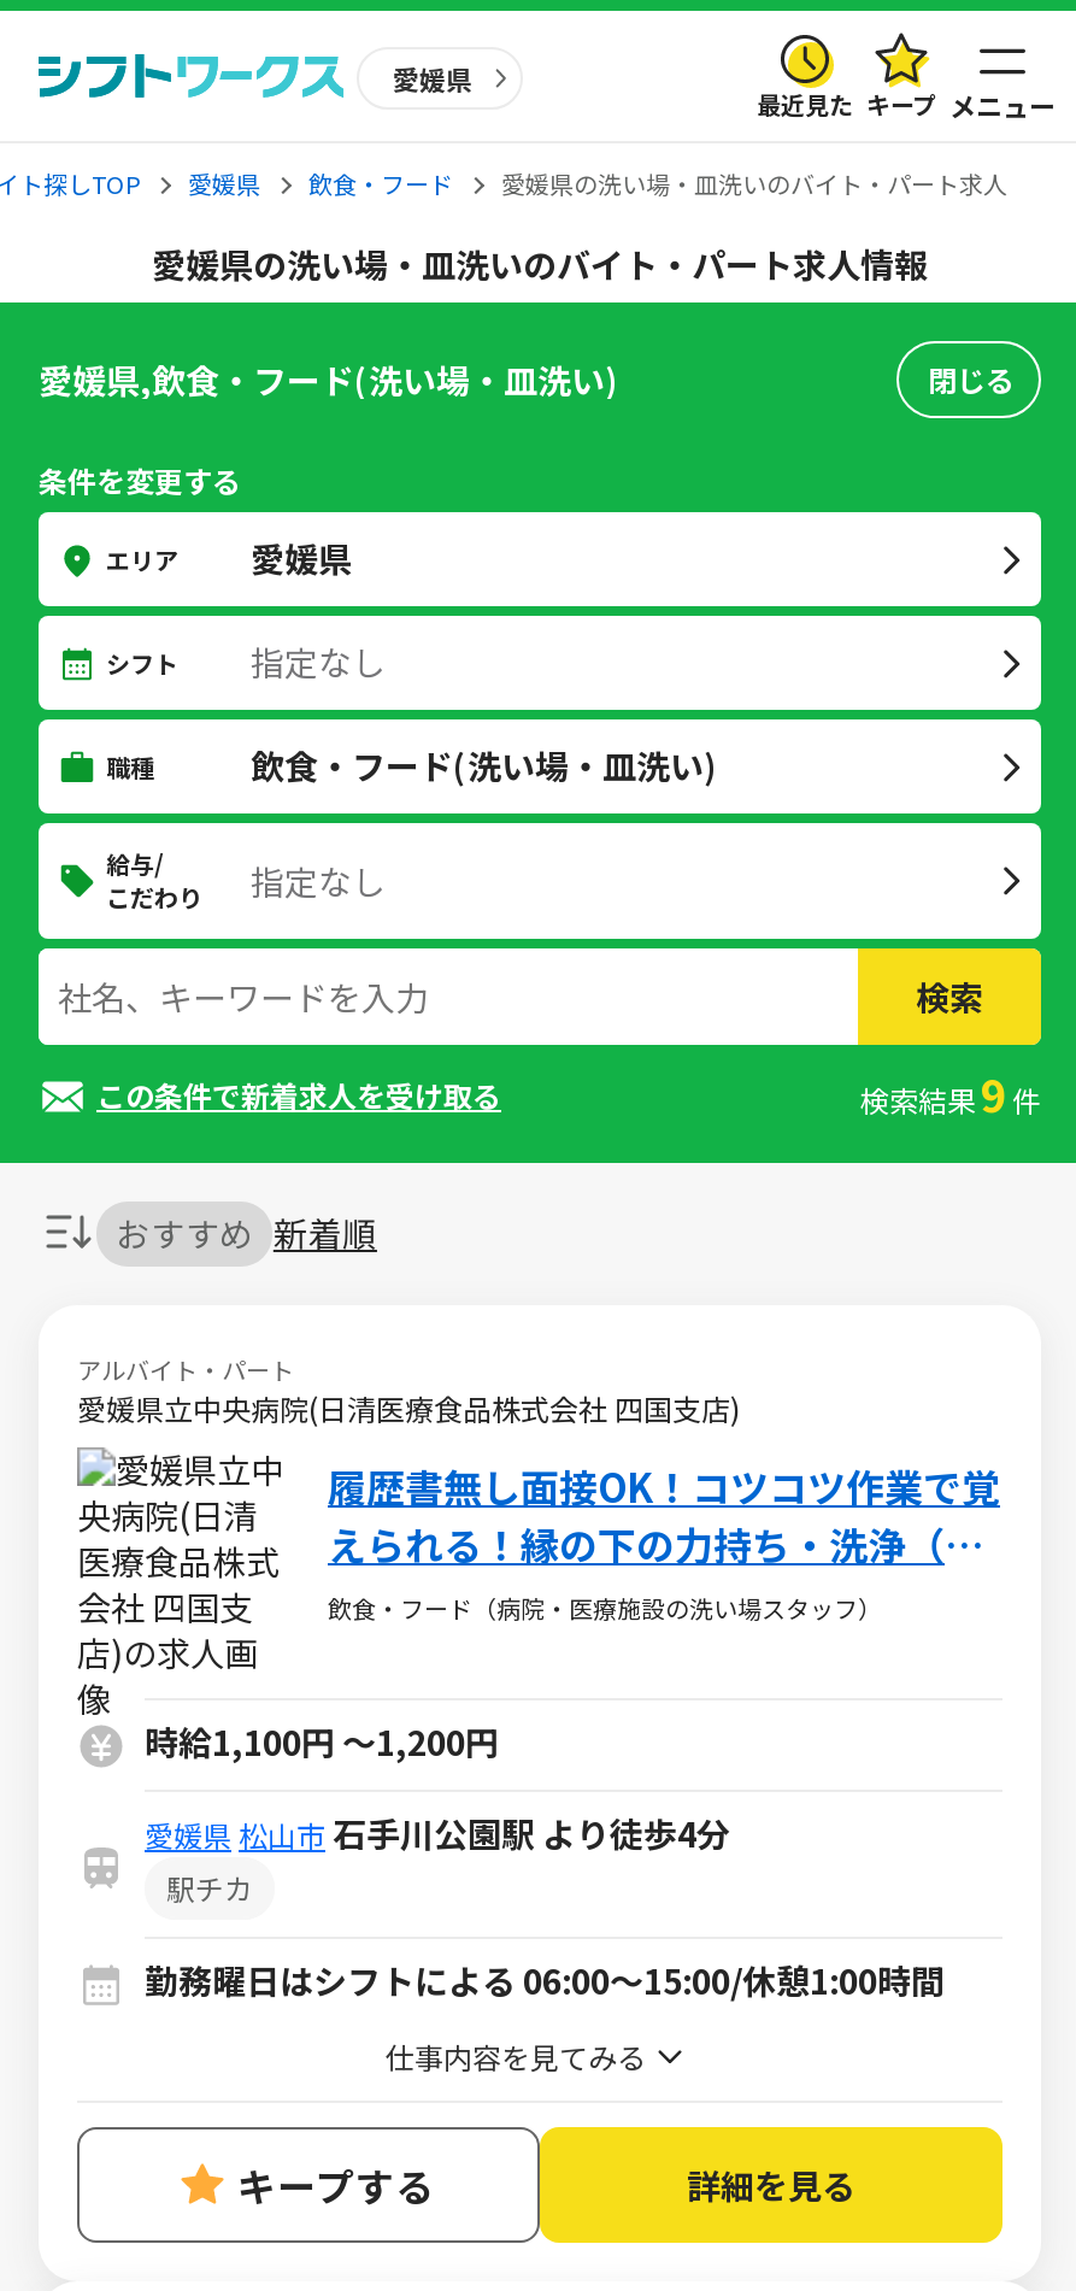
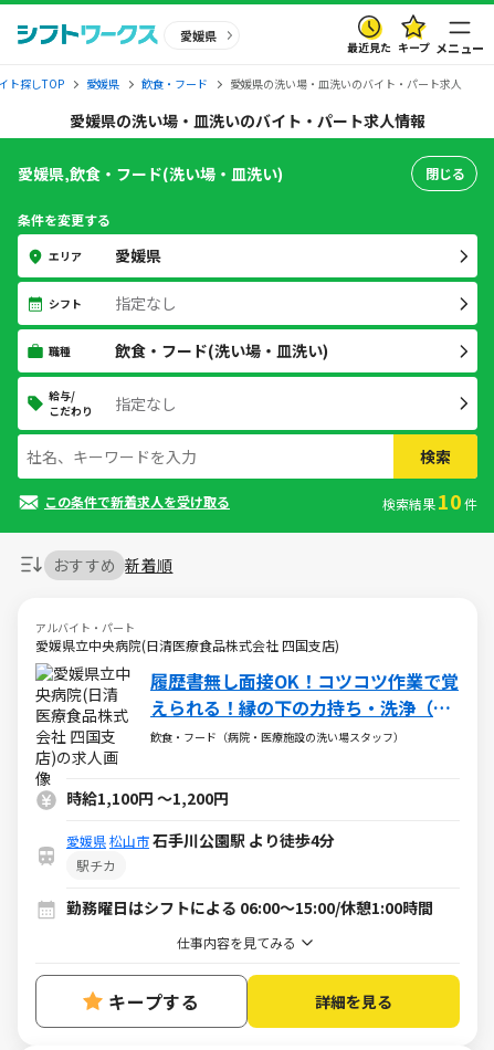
[860,1062,1041,1124] 検索結果 9 件 -> [382,486,477,515] 検索結果 10 件

